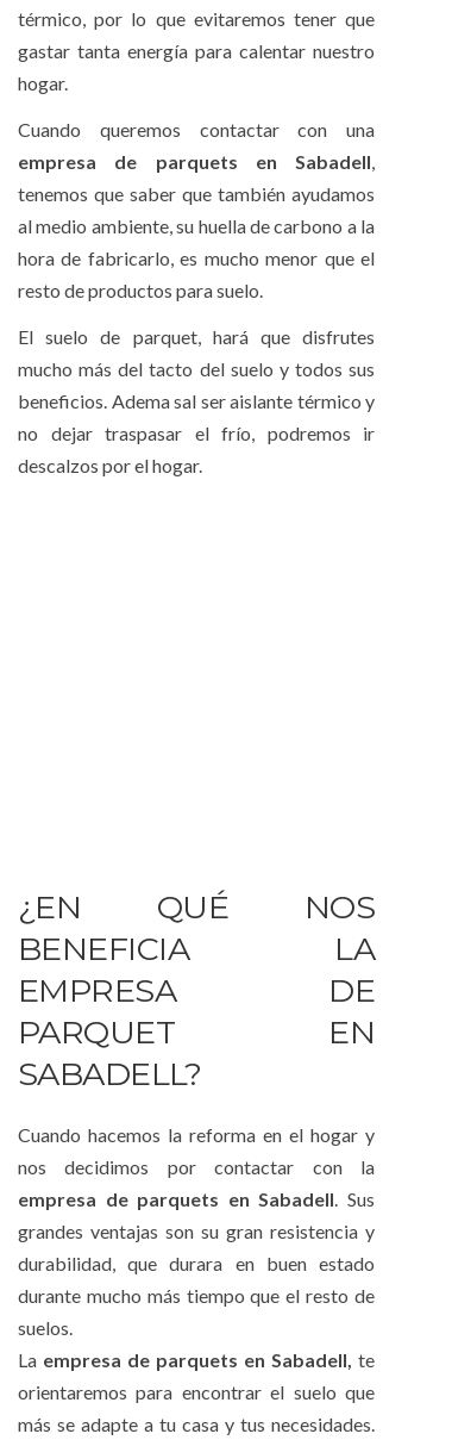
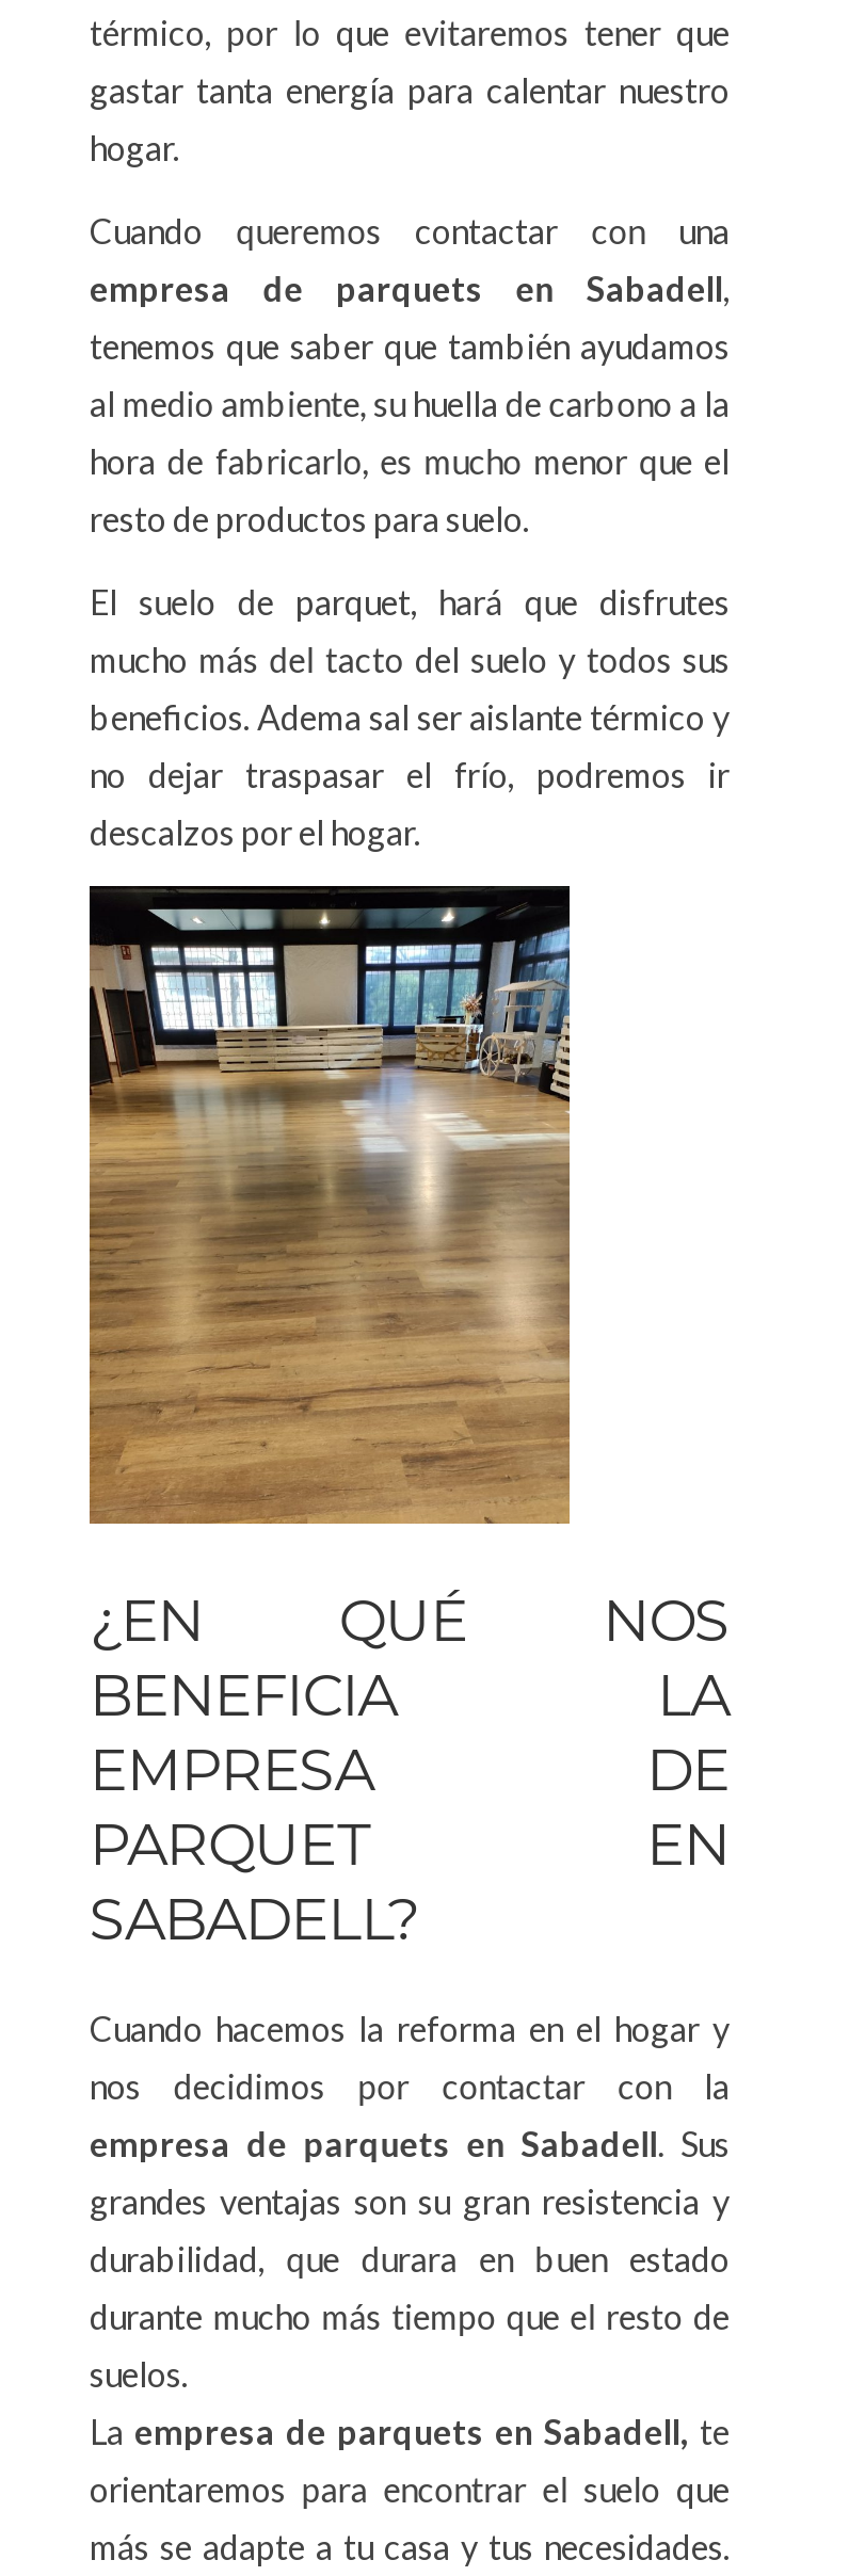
none -> [87,884,572,1526] [image]

